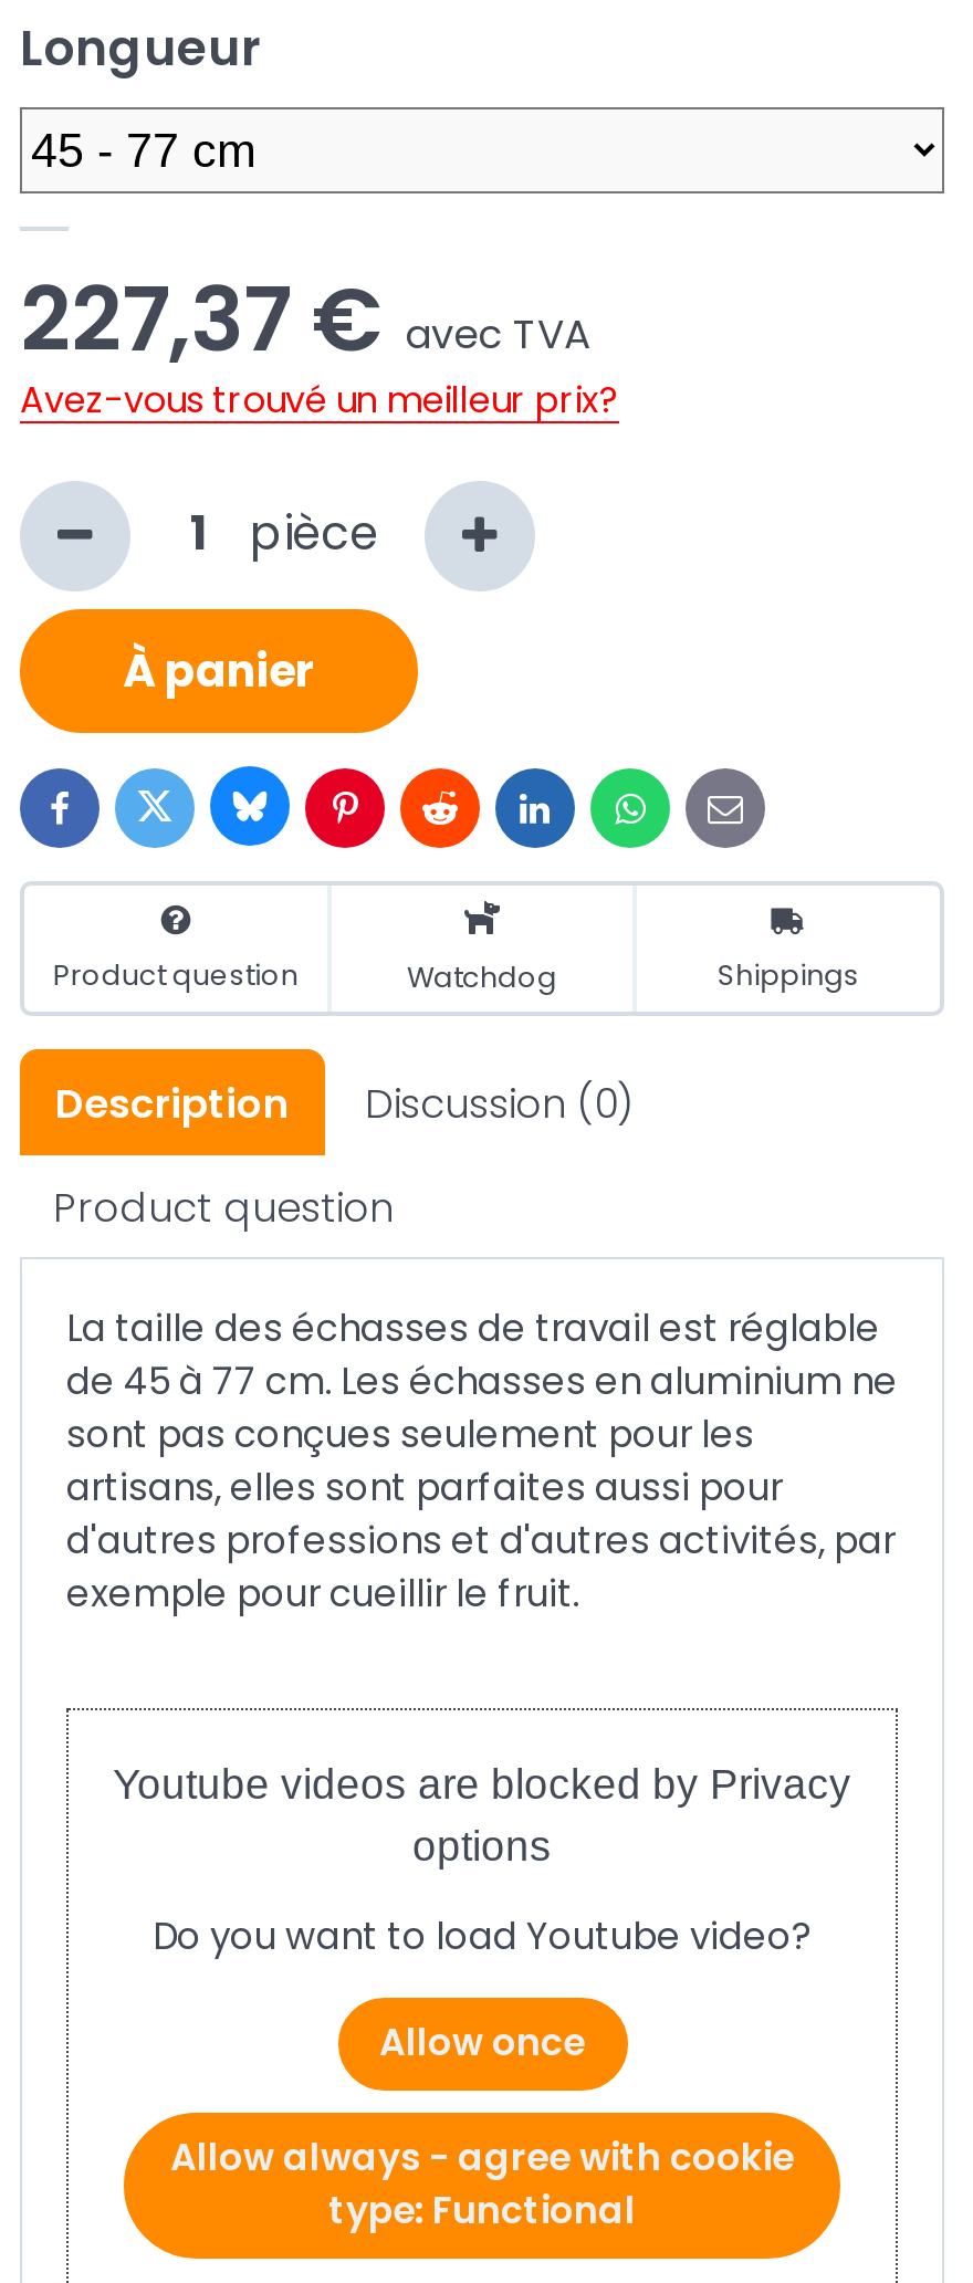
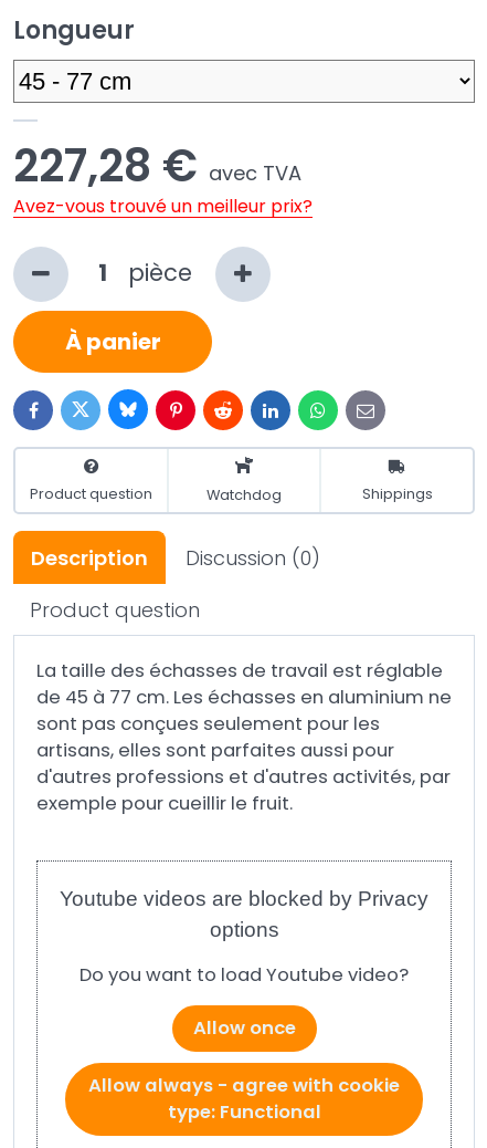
[20,258,590,381] 227,37 €avec TVA -> [13,135,301,197] 227,28 €avec TVA

